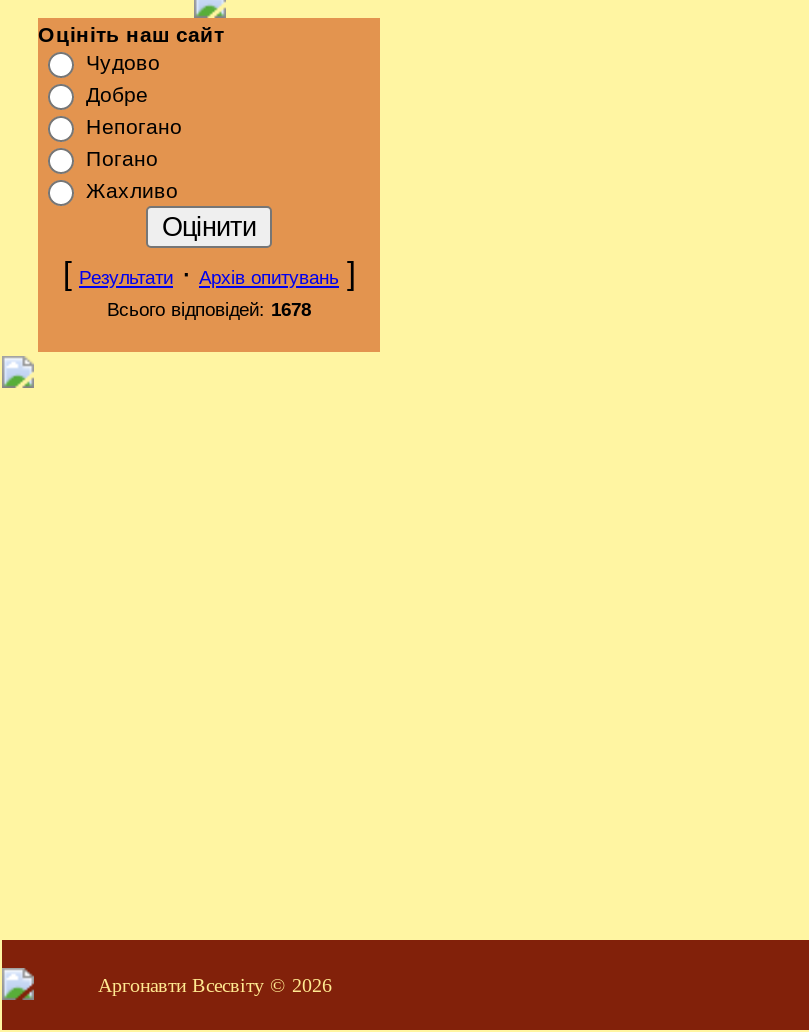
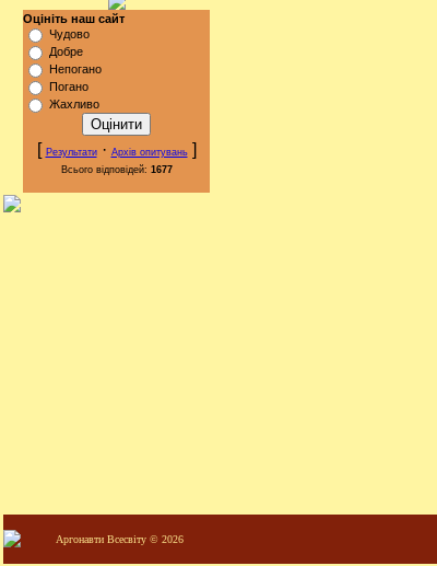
[107,300,311,320] Всього відповідей: 1678 -> [61,164,172,175] Всього відповідей: 1677

